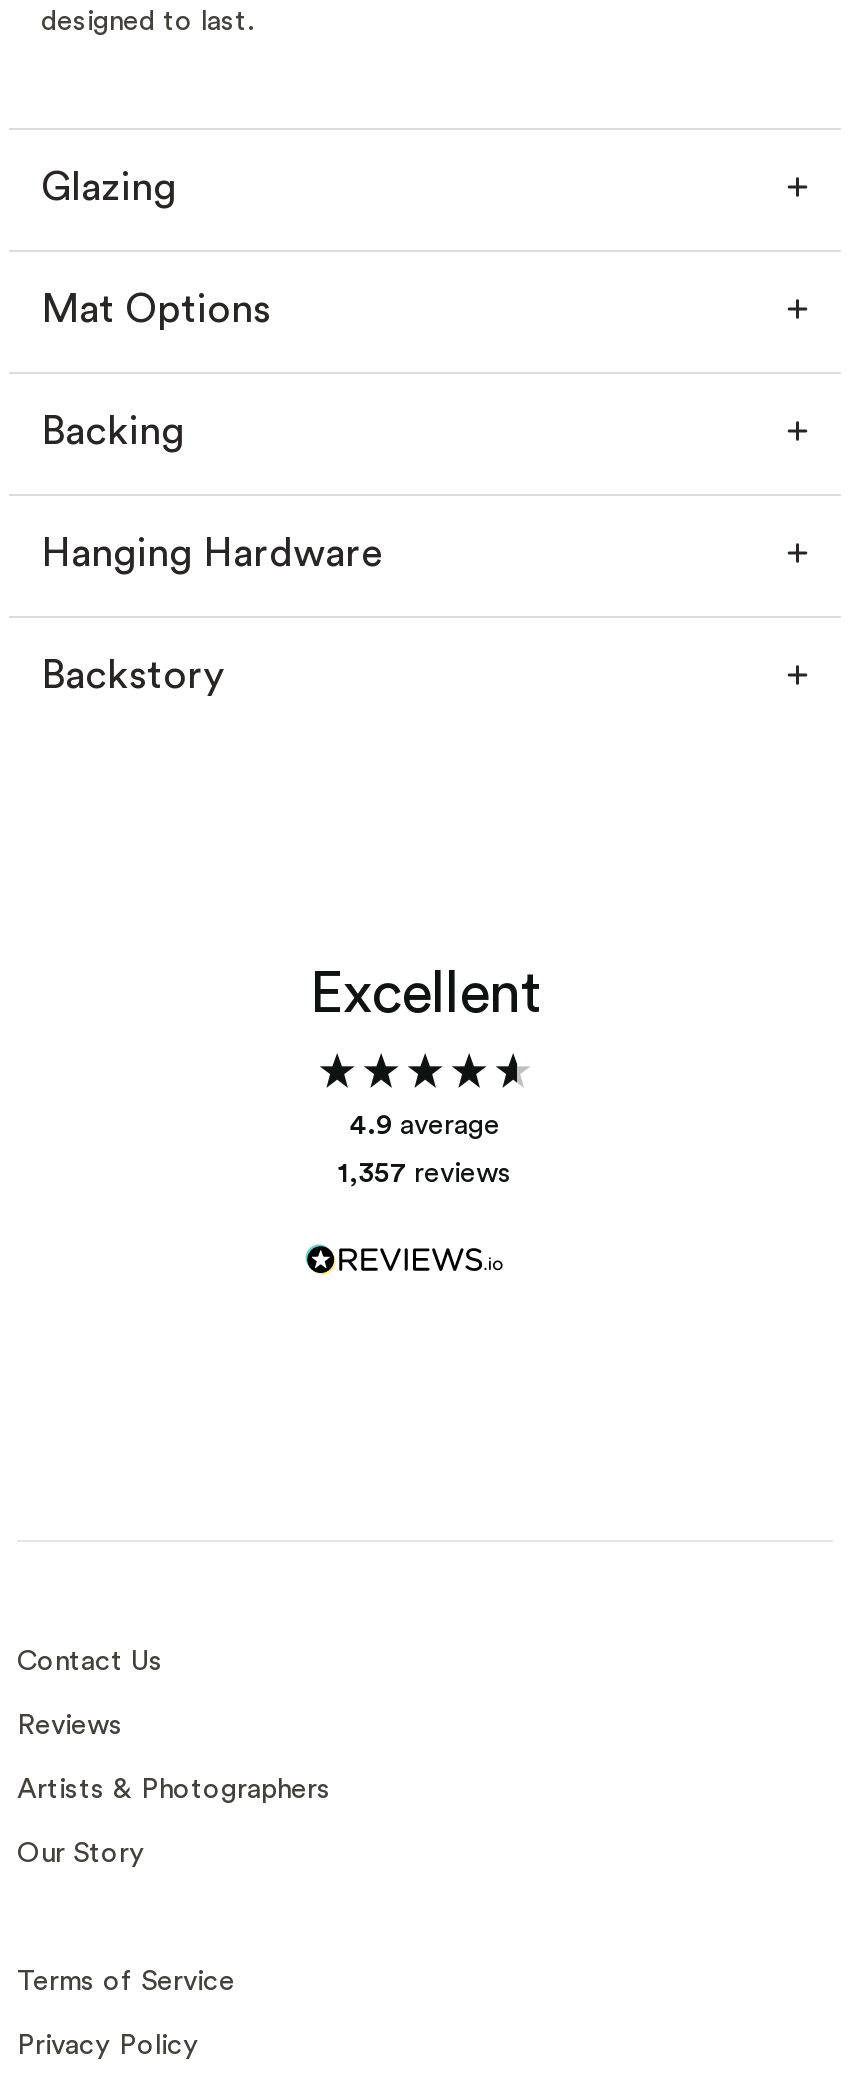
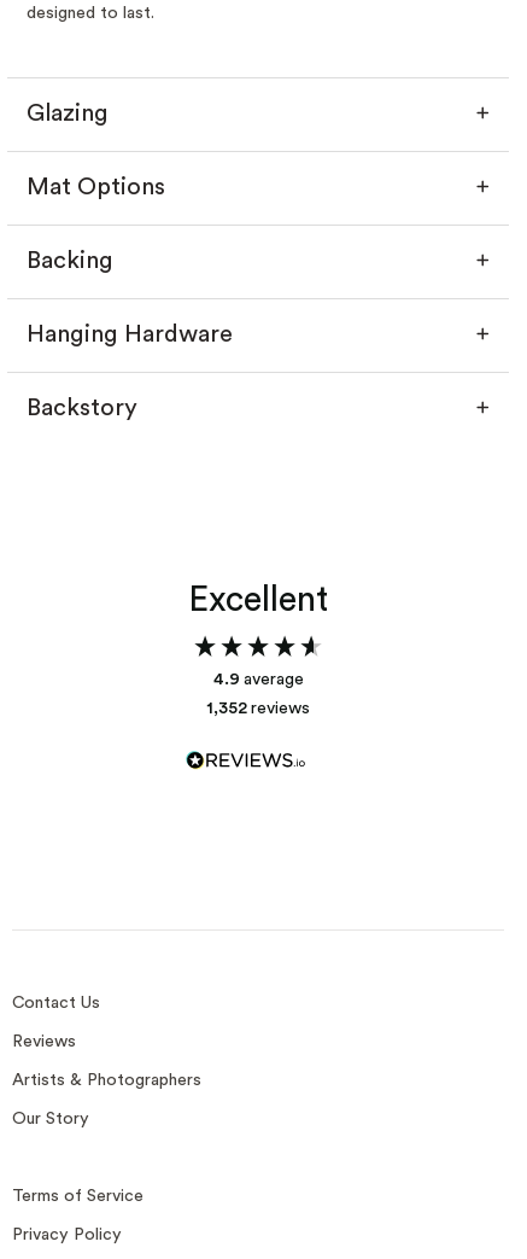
[338,1161,512,1191] 1,357 reviews -> [206,700,310,719] 1,352 reviews

